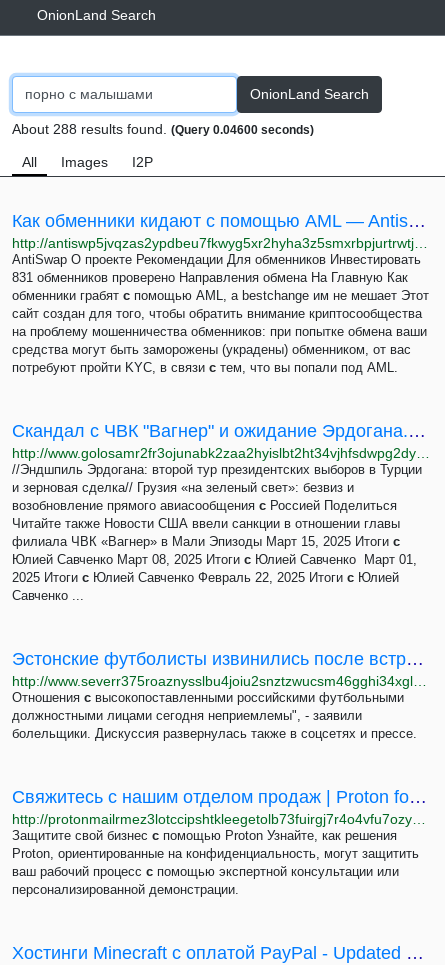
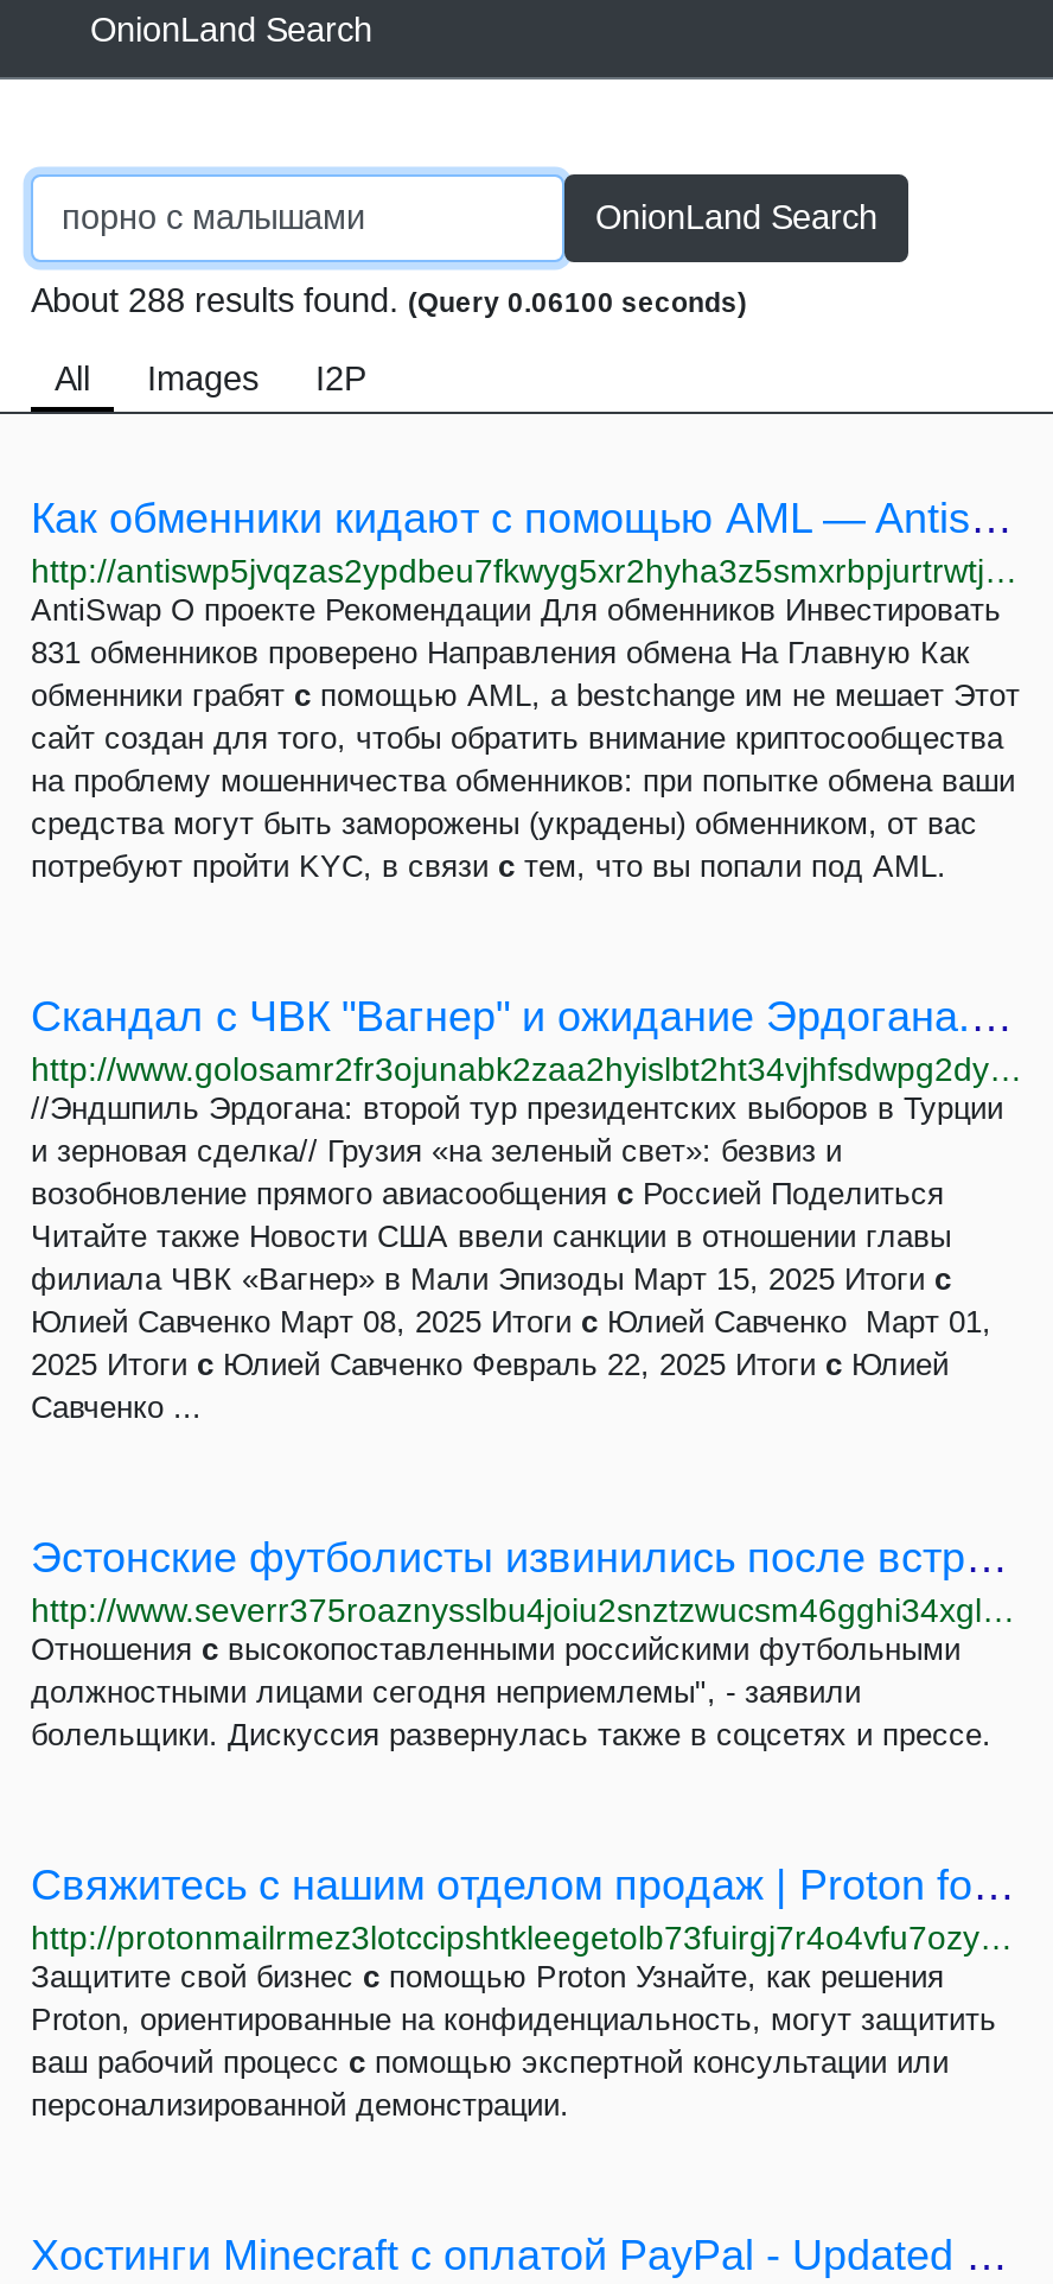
[12,121,314,137] About 288 results found. (Query 0.04600 seconds) -> [31,281,747,319] About 288 results found. (Query 0.06100 seconds)

